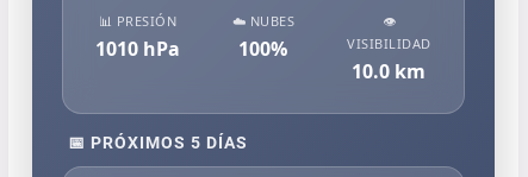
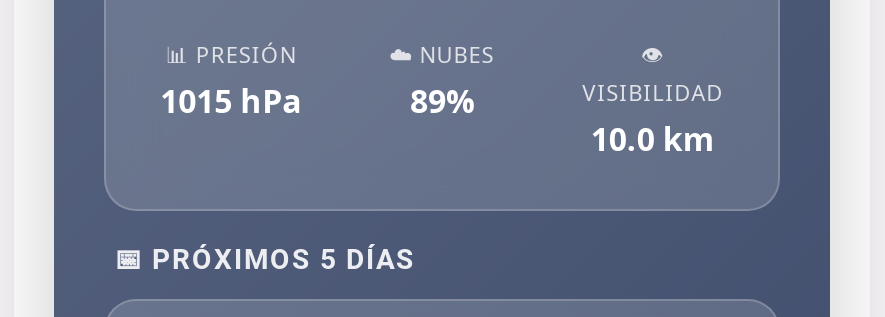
[96,36,180,62] 1010 hPa -> [160,80,302,124] 1015 hPa
[239,36,288,62] 100% -> [410,80,474,124] 89%

